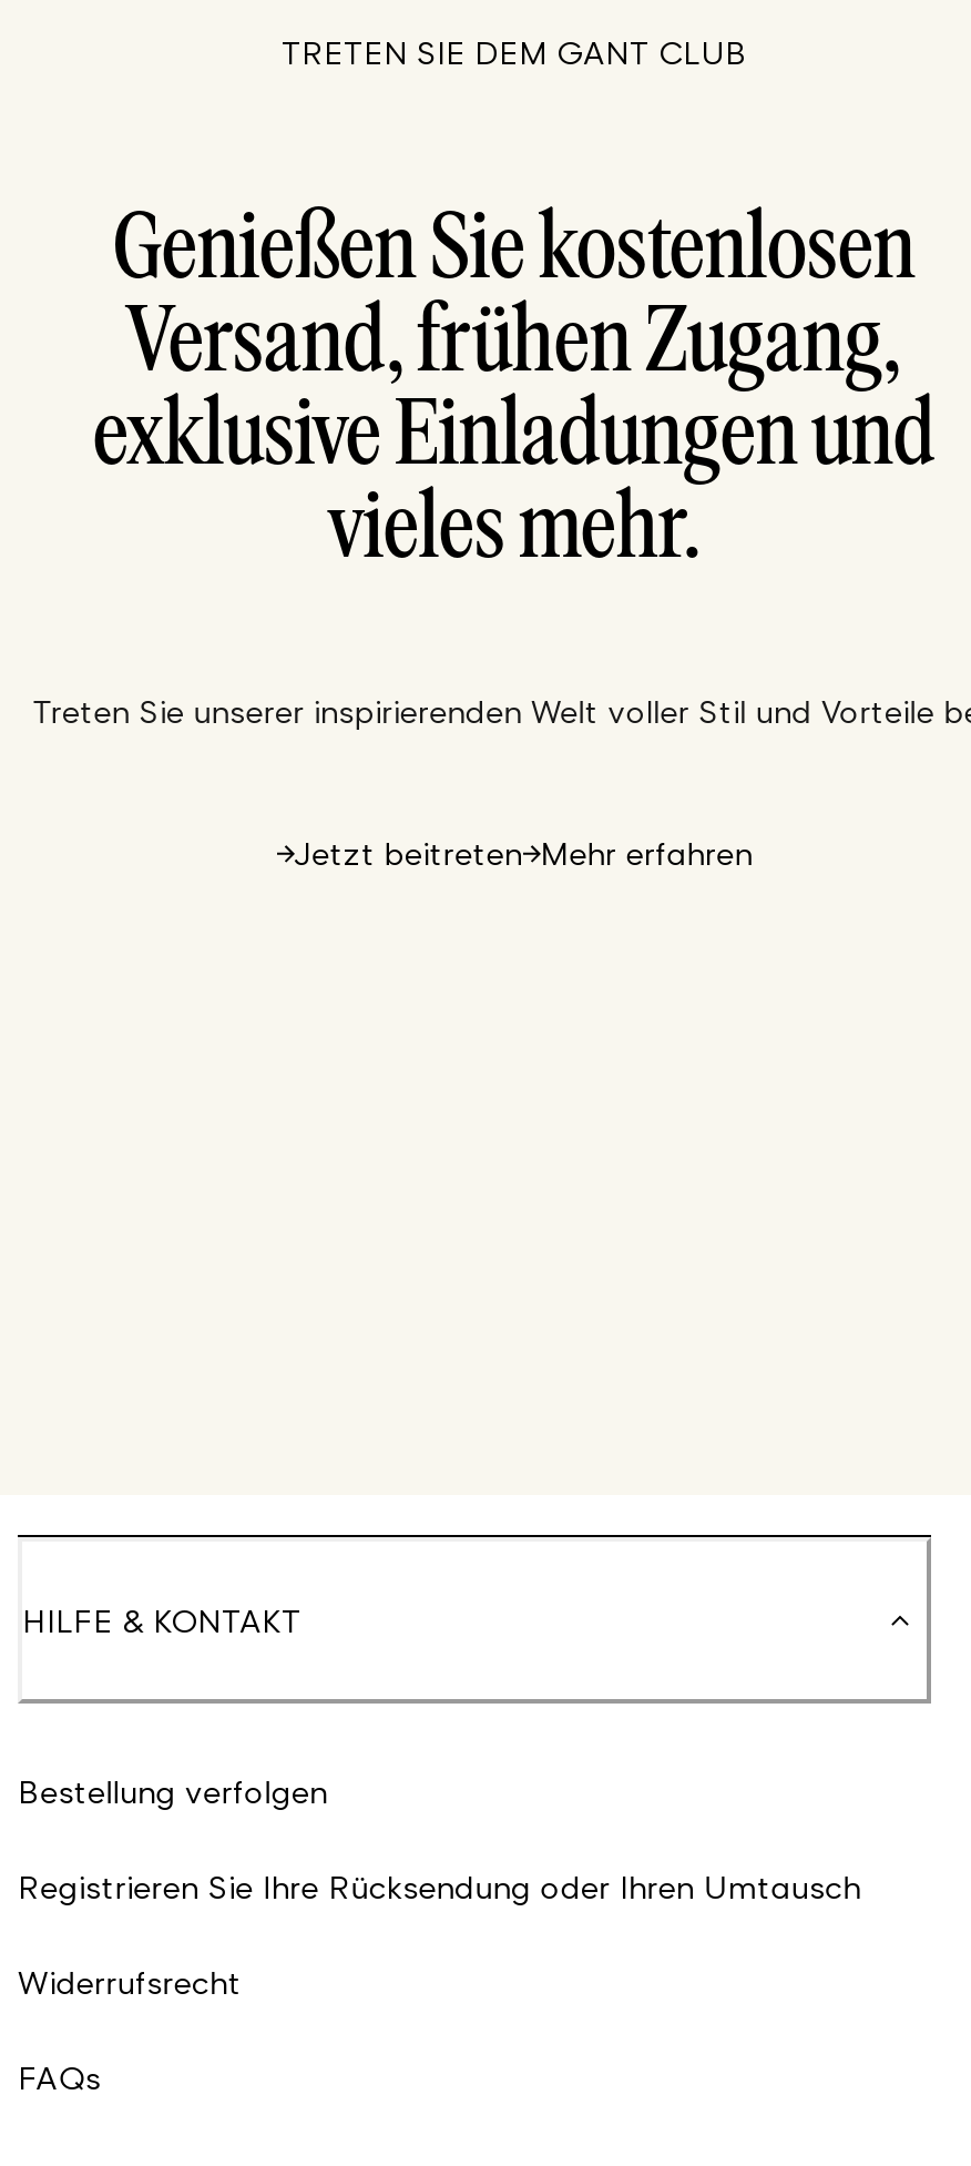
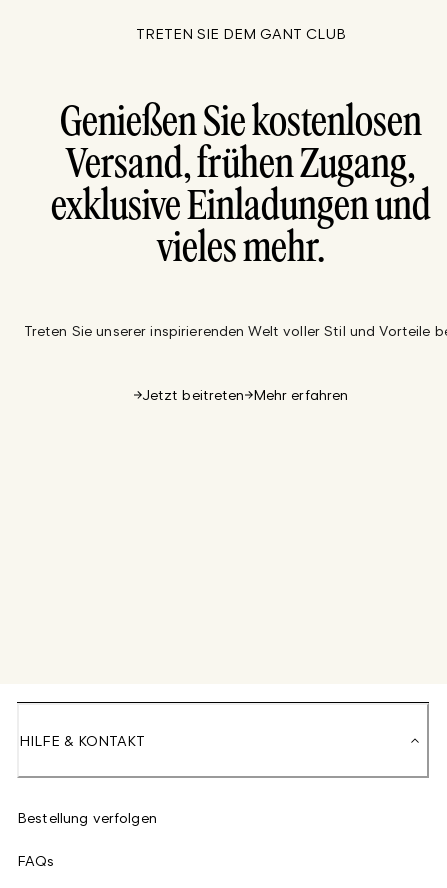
[18,1868,861,2001] Registrieren Sie Ihre Rücksendung oder Ihren Umtausch | Widerrufsrecht -> none

